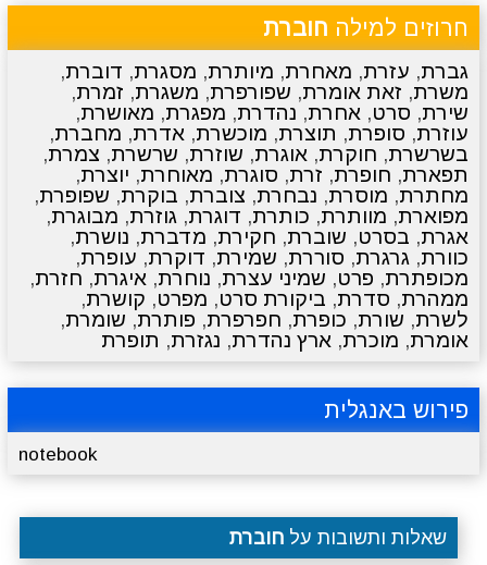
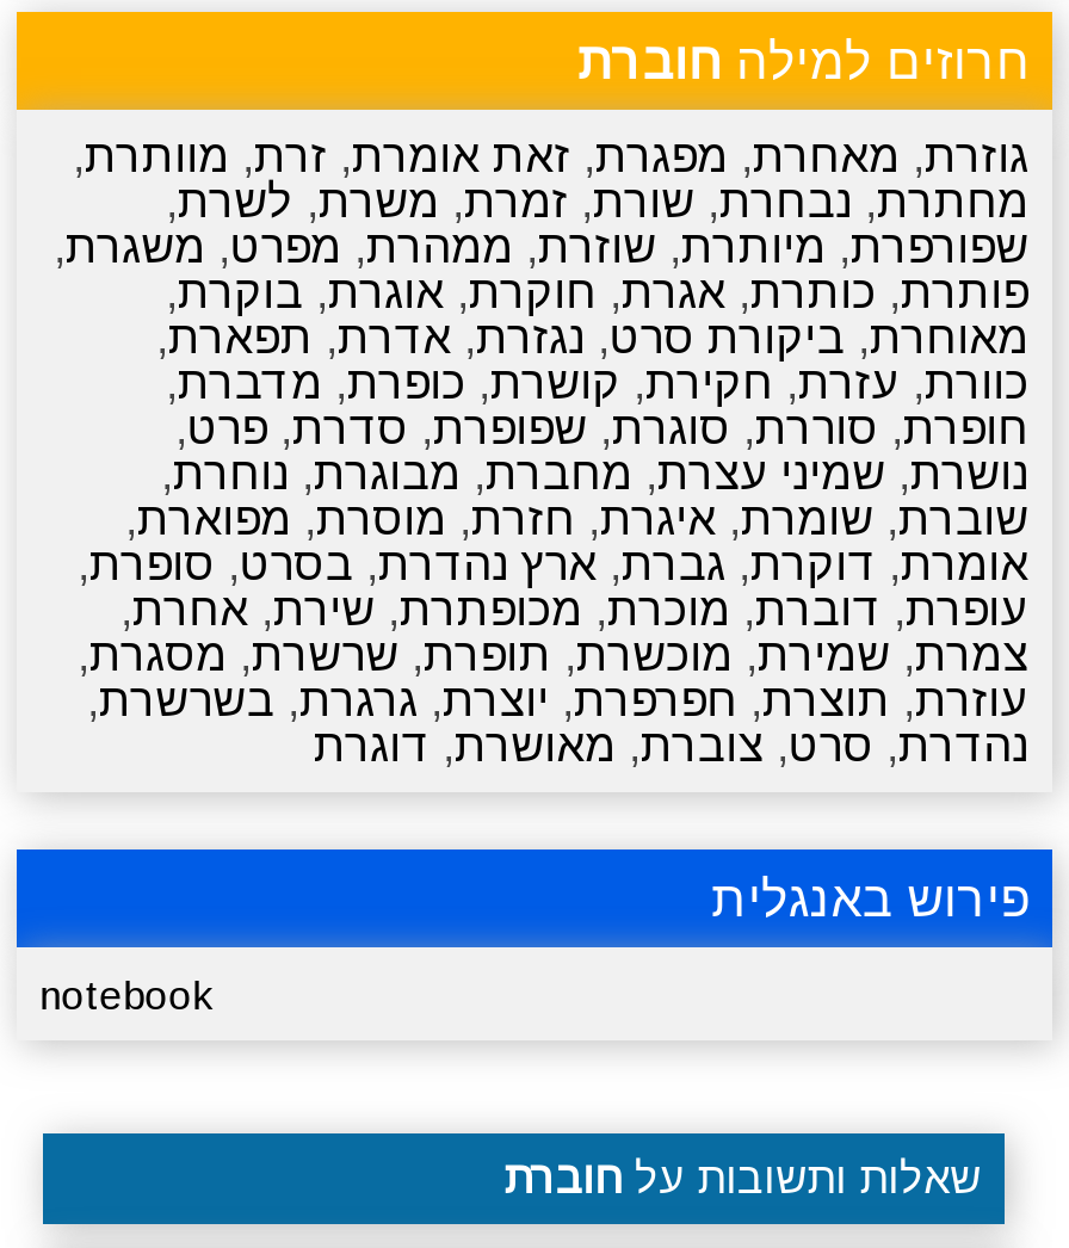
[30,59,469,351] גברת, עזרת, מאחרת, מיותרת, מסגרת, דוברת, | משרת, זאת אומרת, שפורפרת, משגרת, זמרת, | שירת, סרט, אחרת,נהדרת, מפגרת, מאושרת, | עוזרת, סופרת, תוצרת, מוכשרת, אדרת, מחברת, | בשרשרת, חוקרת, אוגרת, שוזרת, שרשרת, צמרת, | תפארת, חופרת, זרת, סוגרת, מאוחרת, יוצרת, | מחתרת, מוסרת, נבחרת, צוברת, בוקרת, שפופרת, | מפוארת, מוותרת, כותרת, דוגרת, גוזרת, מבוגרת, | אגרת, בסרט, שוברת, חקירת, מדברת, נושרת, | כוורת, גרגרת, סוררת, שמירת, דוקרת, עופרת, | מכופתרת, פרט, שמיני עצרת,נוחרת, איגרת, חזרת, | ממהרת, סדרת, ביקורת סרט, מפרט, קושרת, | לשרת, שורת, כופרת, חפרפרת, פותרת, שומרת, | אומרת, מוכרת, ארץ נהדרת, נגזרת, תופרת -> [53,130,1029,770] גוזרת, מאחרת, מפגרת, זאת אומרת, זרת, מוותרת, | מחתרת, נבחרת, שורת, זמרת, משרת, לשרת, | שפורפרת, מיותרת, שוזרת, ממהרת, מפרט, משגרת, | פותרת, כותרת, אגרת, חוקרת, אוגרת, בוקרת, | מאוחרת, ביקורת סרט, נגזרת, אדרת, תפארת, | כוורת, עזרת, חקירת, קושרת, כופרת, מדברת, | חופרת, סוררת, סוגרת, שפופרת, סדרת, פרט, | נושרת, שמיני עצרת, מחברת, מבוגרת, נוחרת, | שוברת, שומרת, איגרת, חזרת, מוסרת, מפוארת, | אומרת, דוקרת, גברת, ארץ נהדרת, בסרט, סופרת, | עופרת, דוברת, מוכרת, מכופתרת, שירת, אחרת, | צמרת, שמירת, מוכשרת, תופרת, שרשרת, מסגרת, | עוזרת, תוצרת, חפרפרת, יוצרת, גרגרת, בשרשרת, | נהדרת, סרט, צוברת, מאושרת, דוגרת

